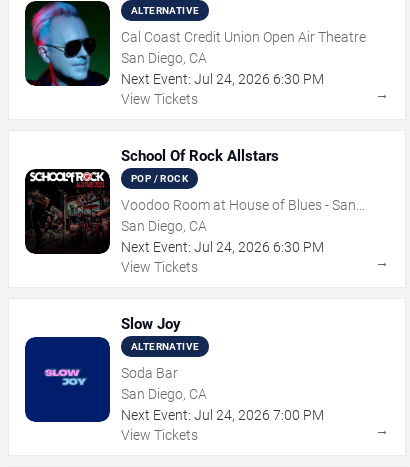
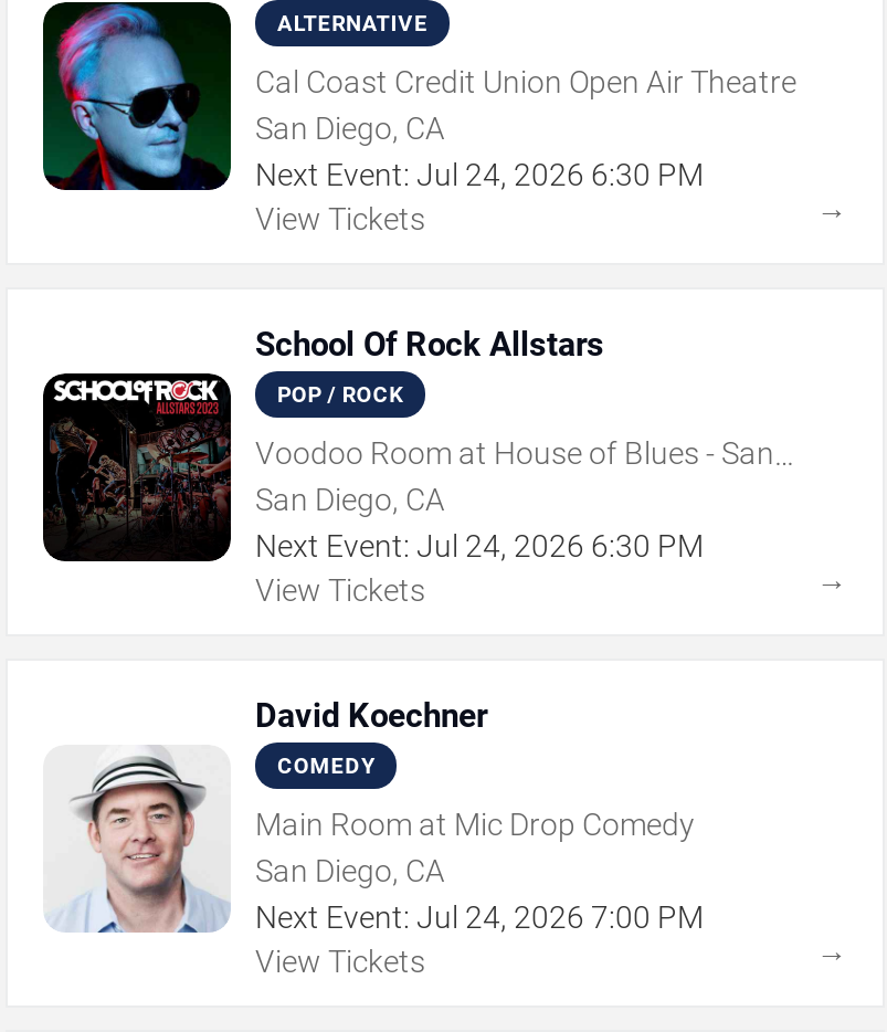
[24,315,199,423] [image] | Slow Joy | ALTERNATIVE -> [43,697,487,935] [image] | David Koechner | COMEDY
[121,365,178,381] Soda Bar -> [255,807,695,843] Main Room at Mic Drop Comedy

